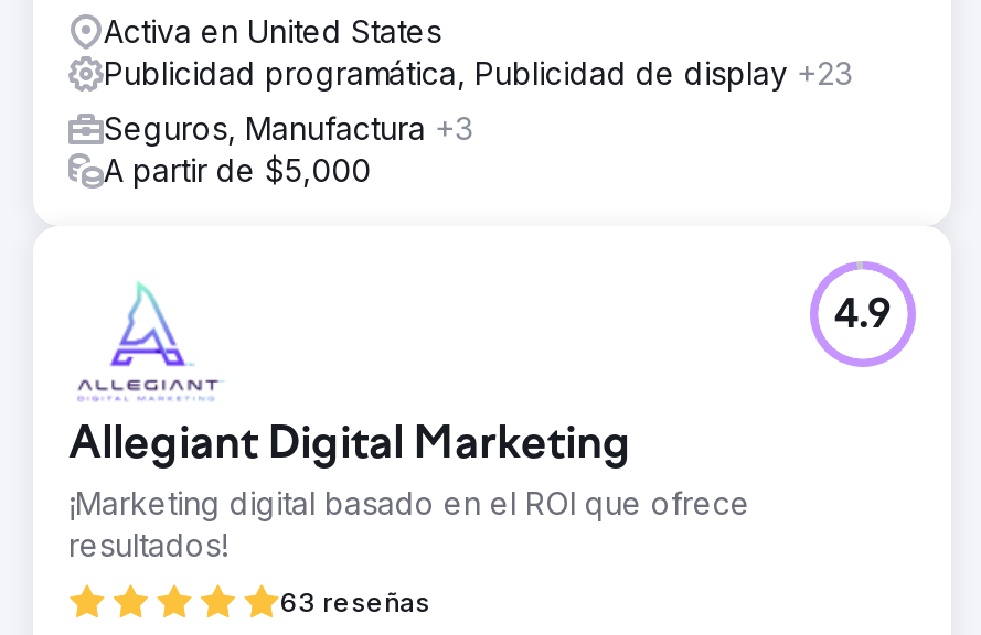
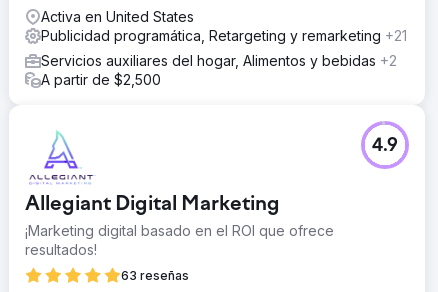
[104,53,852,91] Publicidad programática, Publicidad de display +23 -> [41,27,407,44] Publicidad programática, Retargeting y remarketing +21
[104,108,472,188] Seguros, Manufactura +3 | A partir de $5,000 -> [41,52,397,88] Servicios auxiliares del hogar, Alimentos y bebidas +2 | A partir de $2,500

